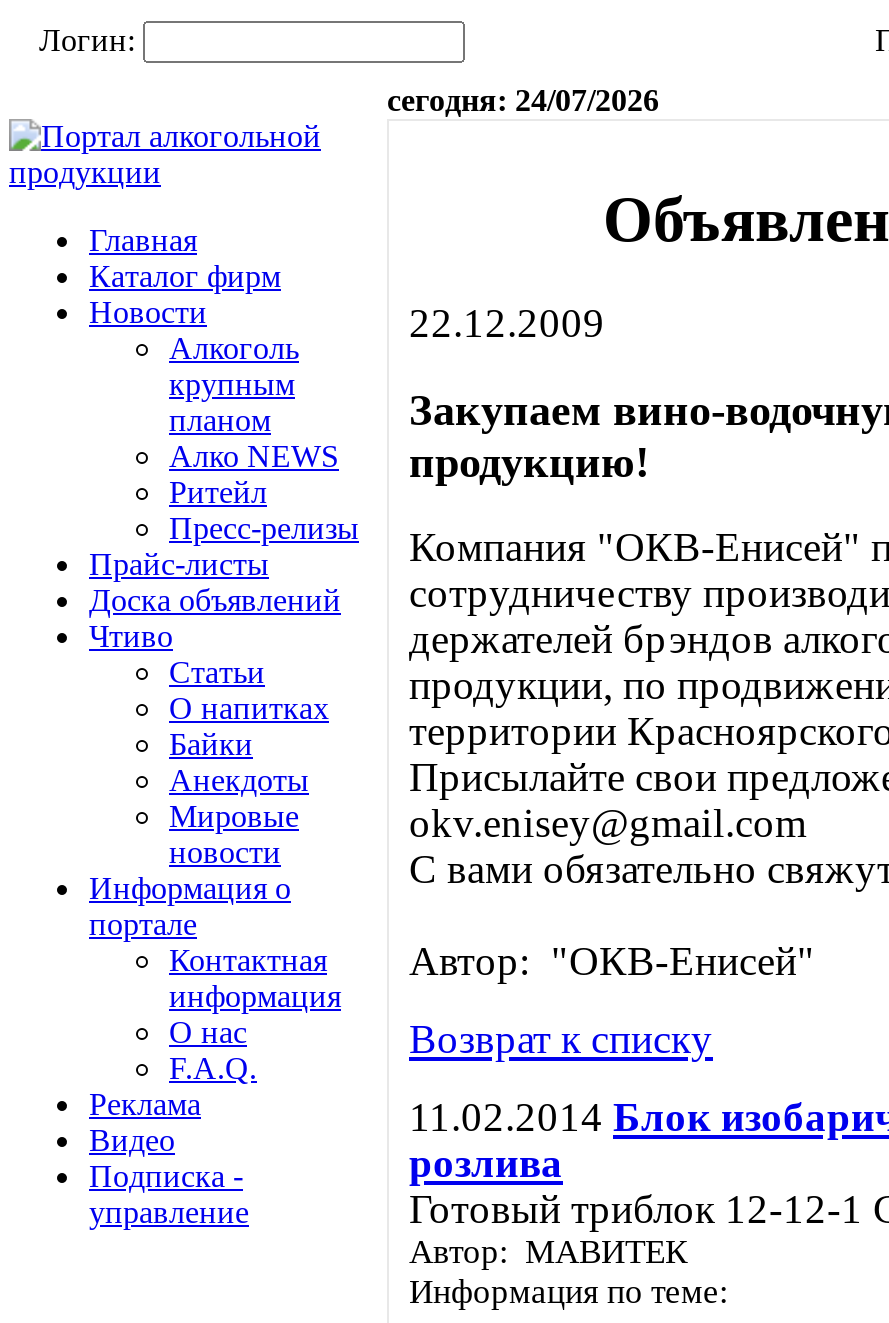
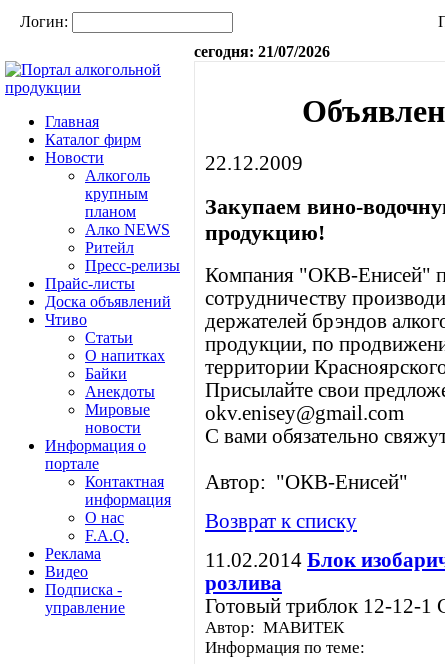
[387,83,659,117] сегодня: 24/07/2026 -> [194,43,330,60] сегодня: 21/07/2026

